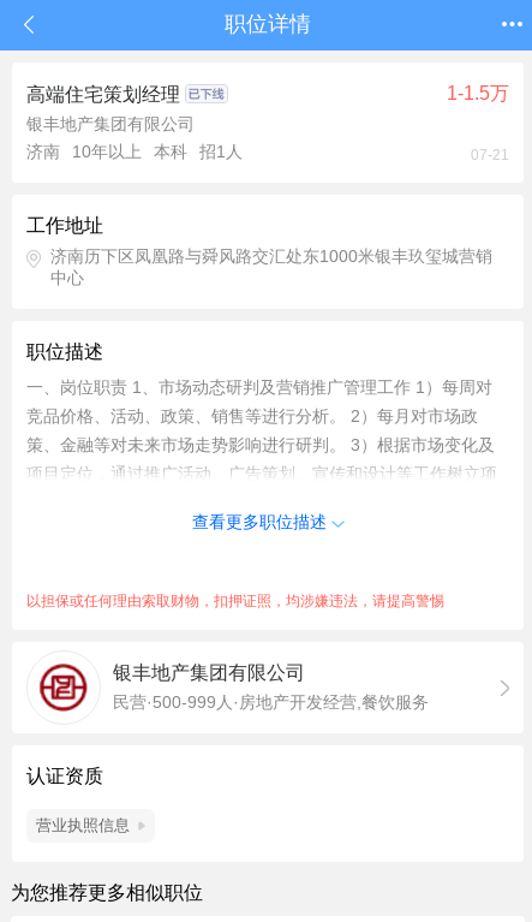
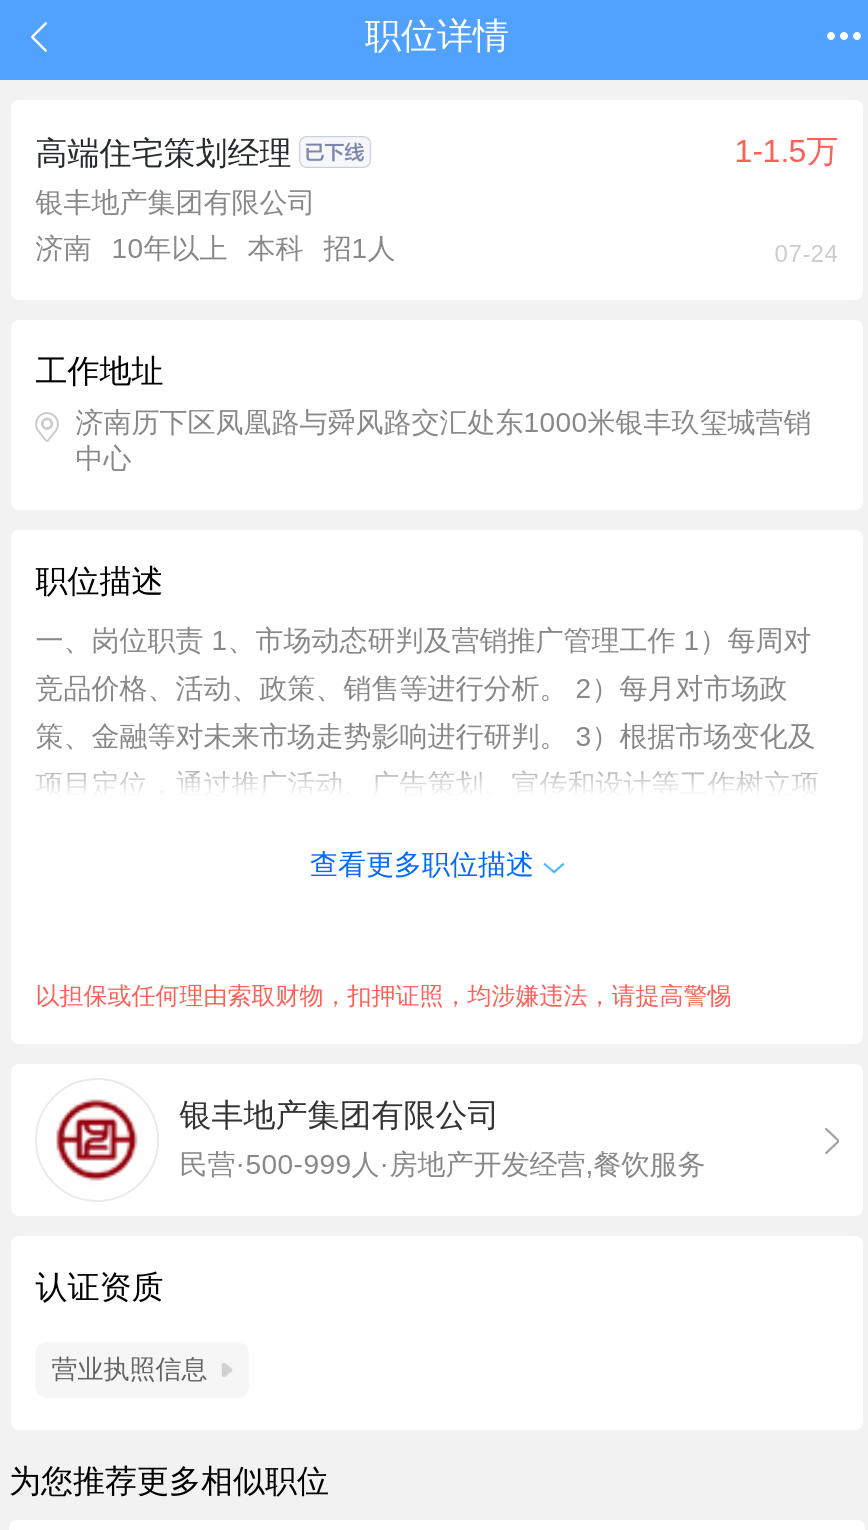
[471,147,509,163] 07-21 -> [775,240,839,268] 07-24

